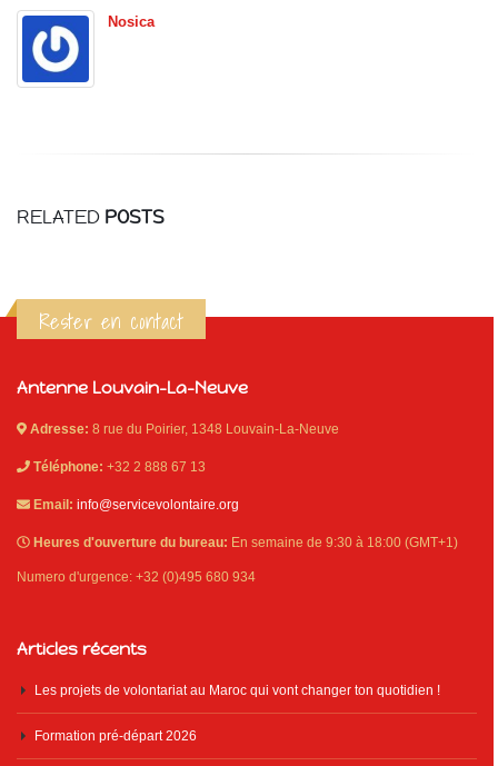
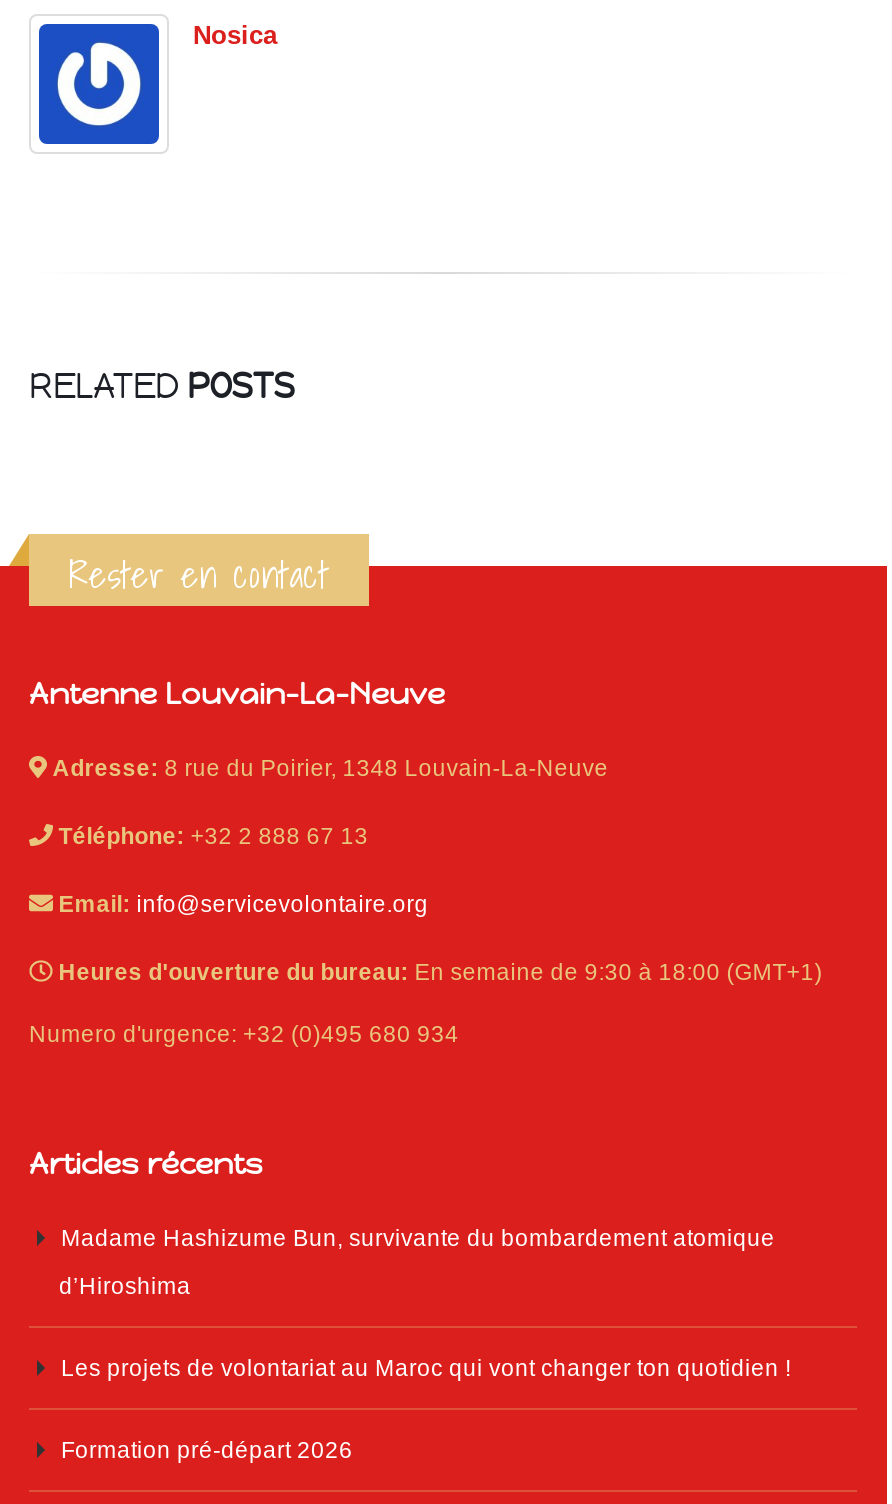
none -> [59,1224,775,1298] Madame Hashizume Bun, survivante du bombardement atomique | d’Hiroshima

